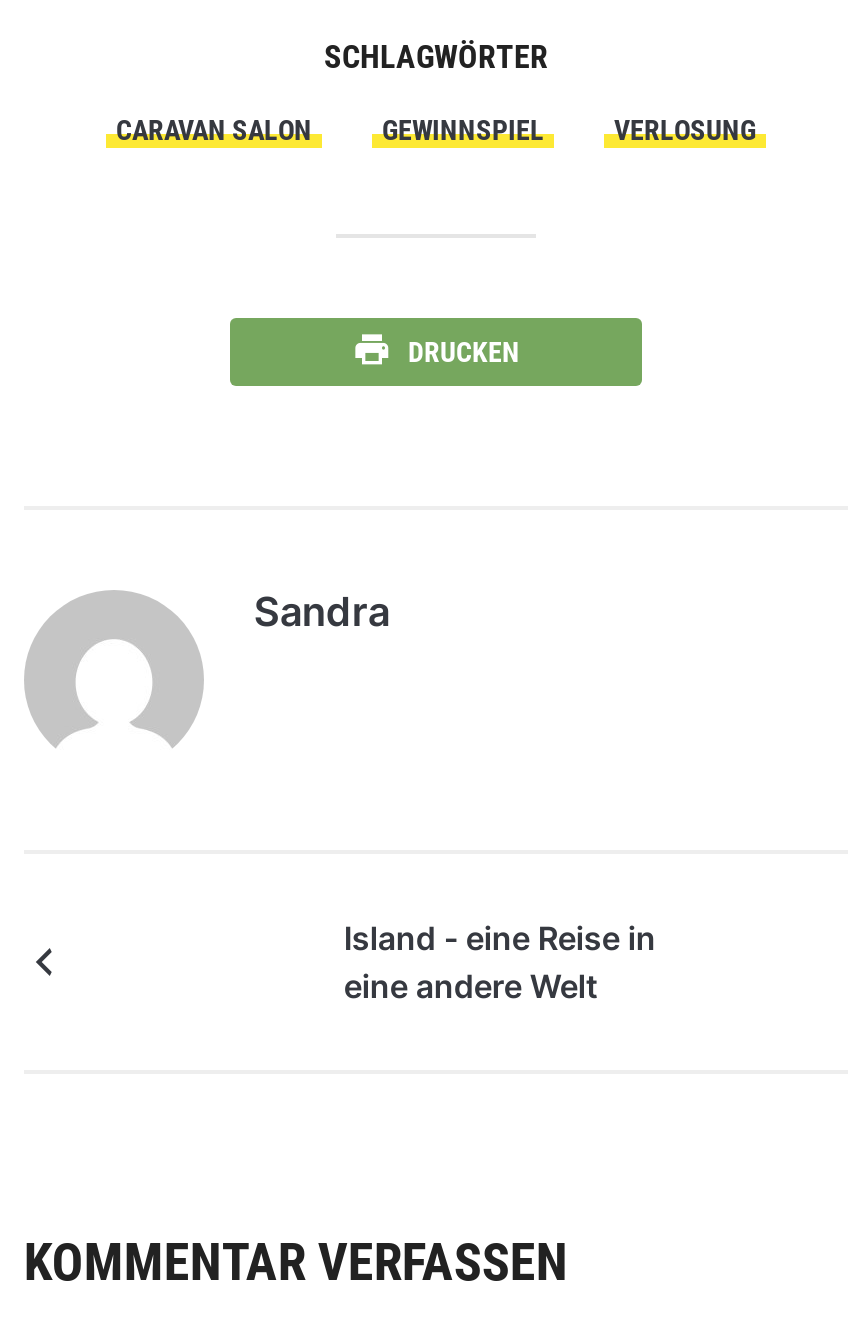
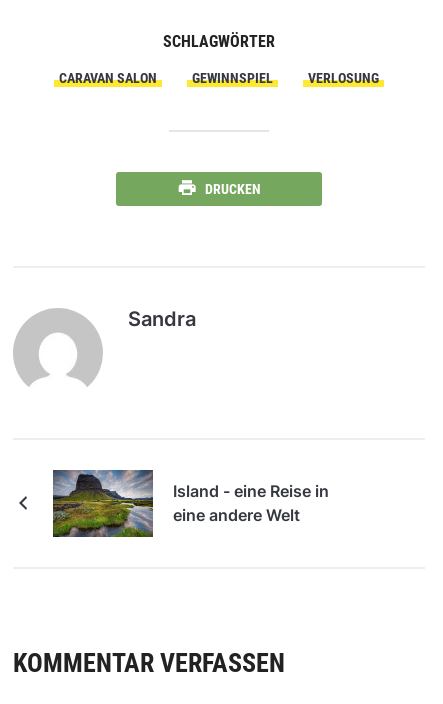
none -> [52,469,154,538] [image]

